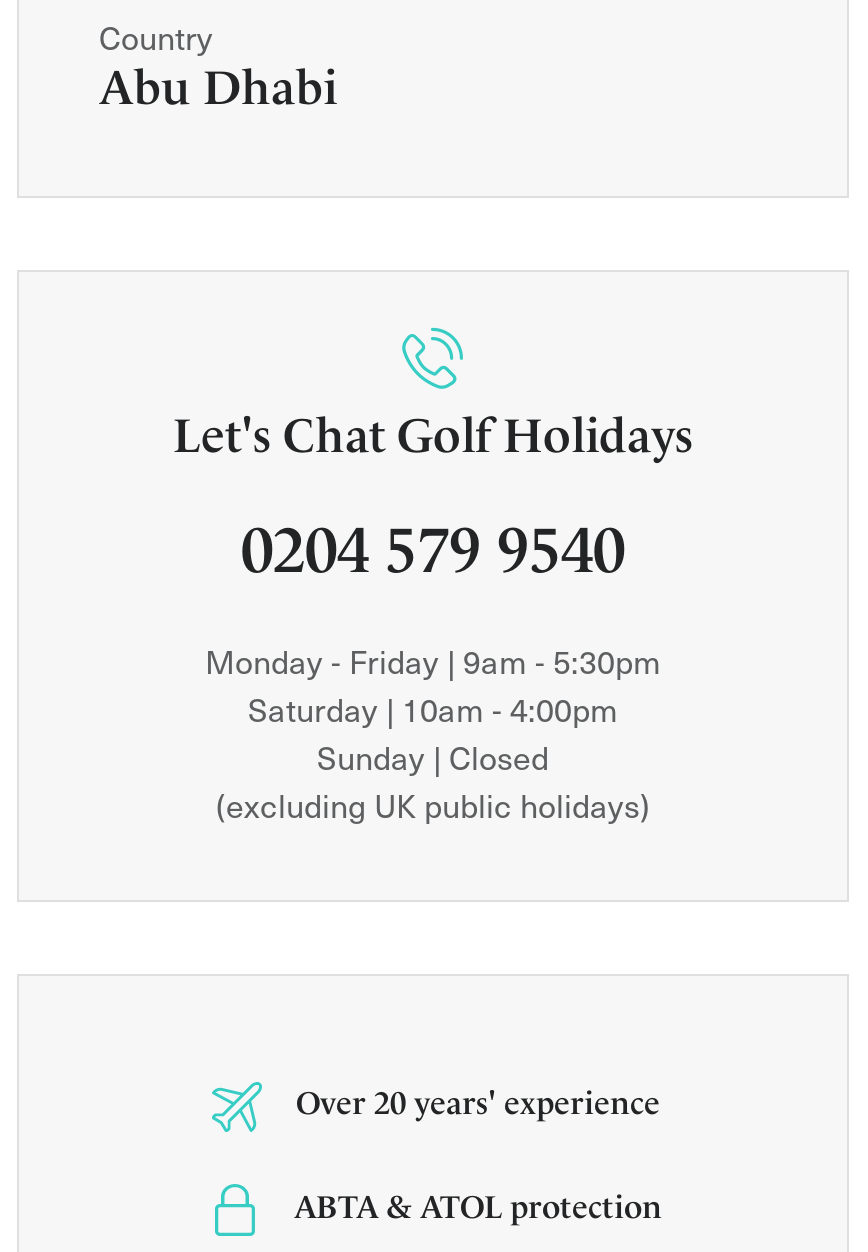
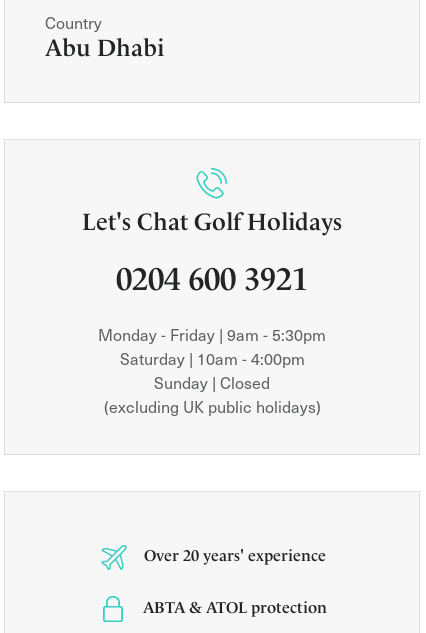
[241,513,625,589] 0204 579 9540 -> [116,260,308,298] 0204 600 3921

